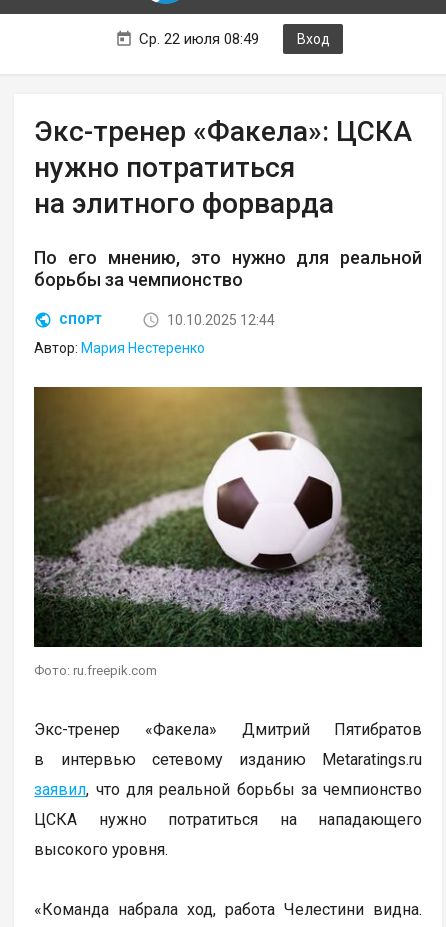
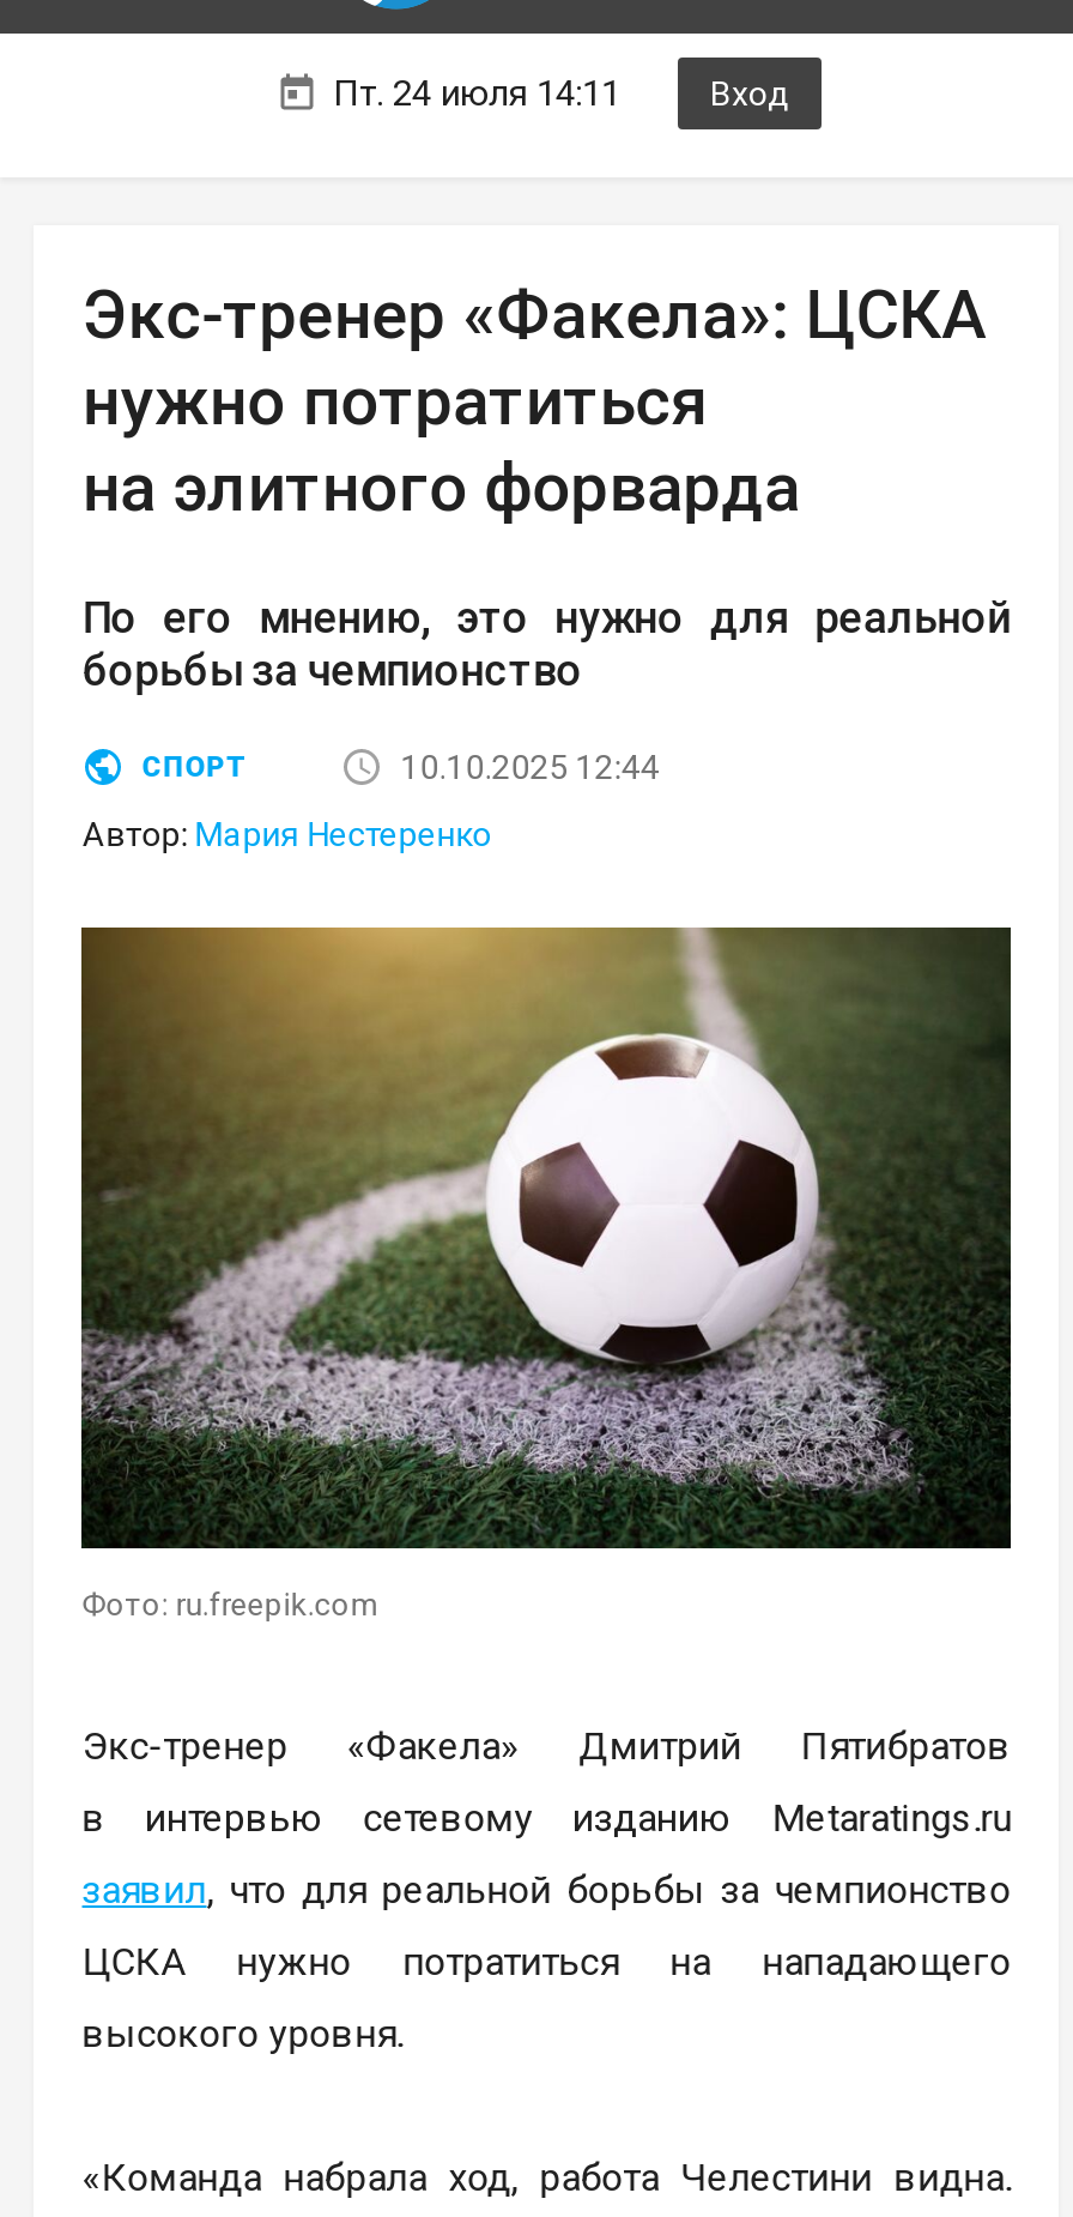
[139,30,259,48] Ср. 22 июля 08:49 -> [333,73,620,116] Пт. 24 июля 14:11

